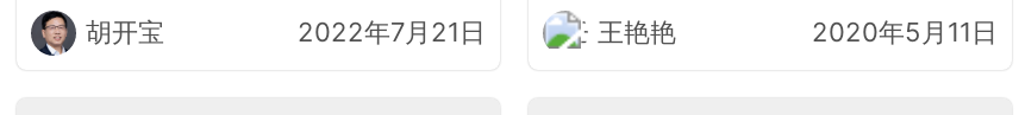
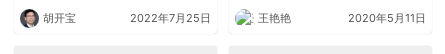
[298,16,486,49] 2022年7月21日 -> [130,11,211,25] 2022年7月25日

